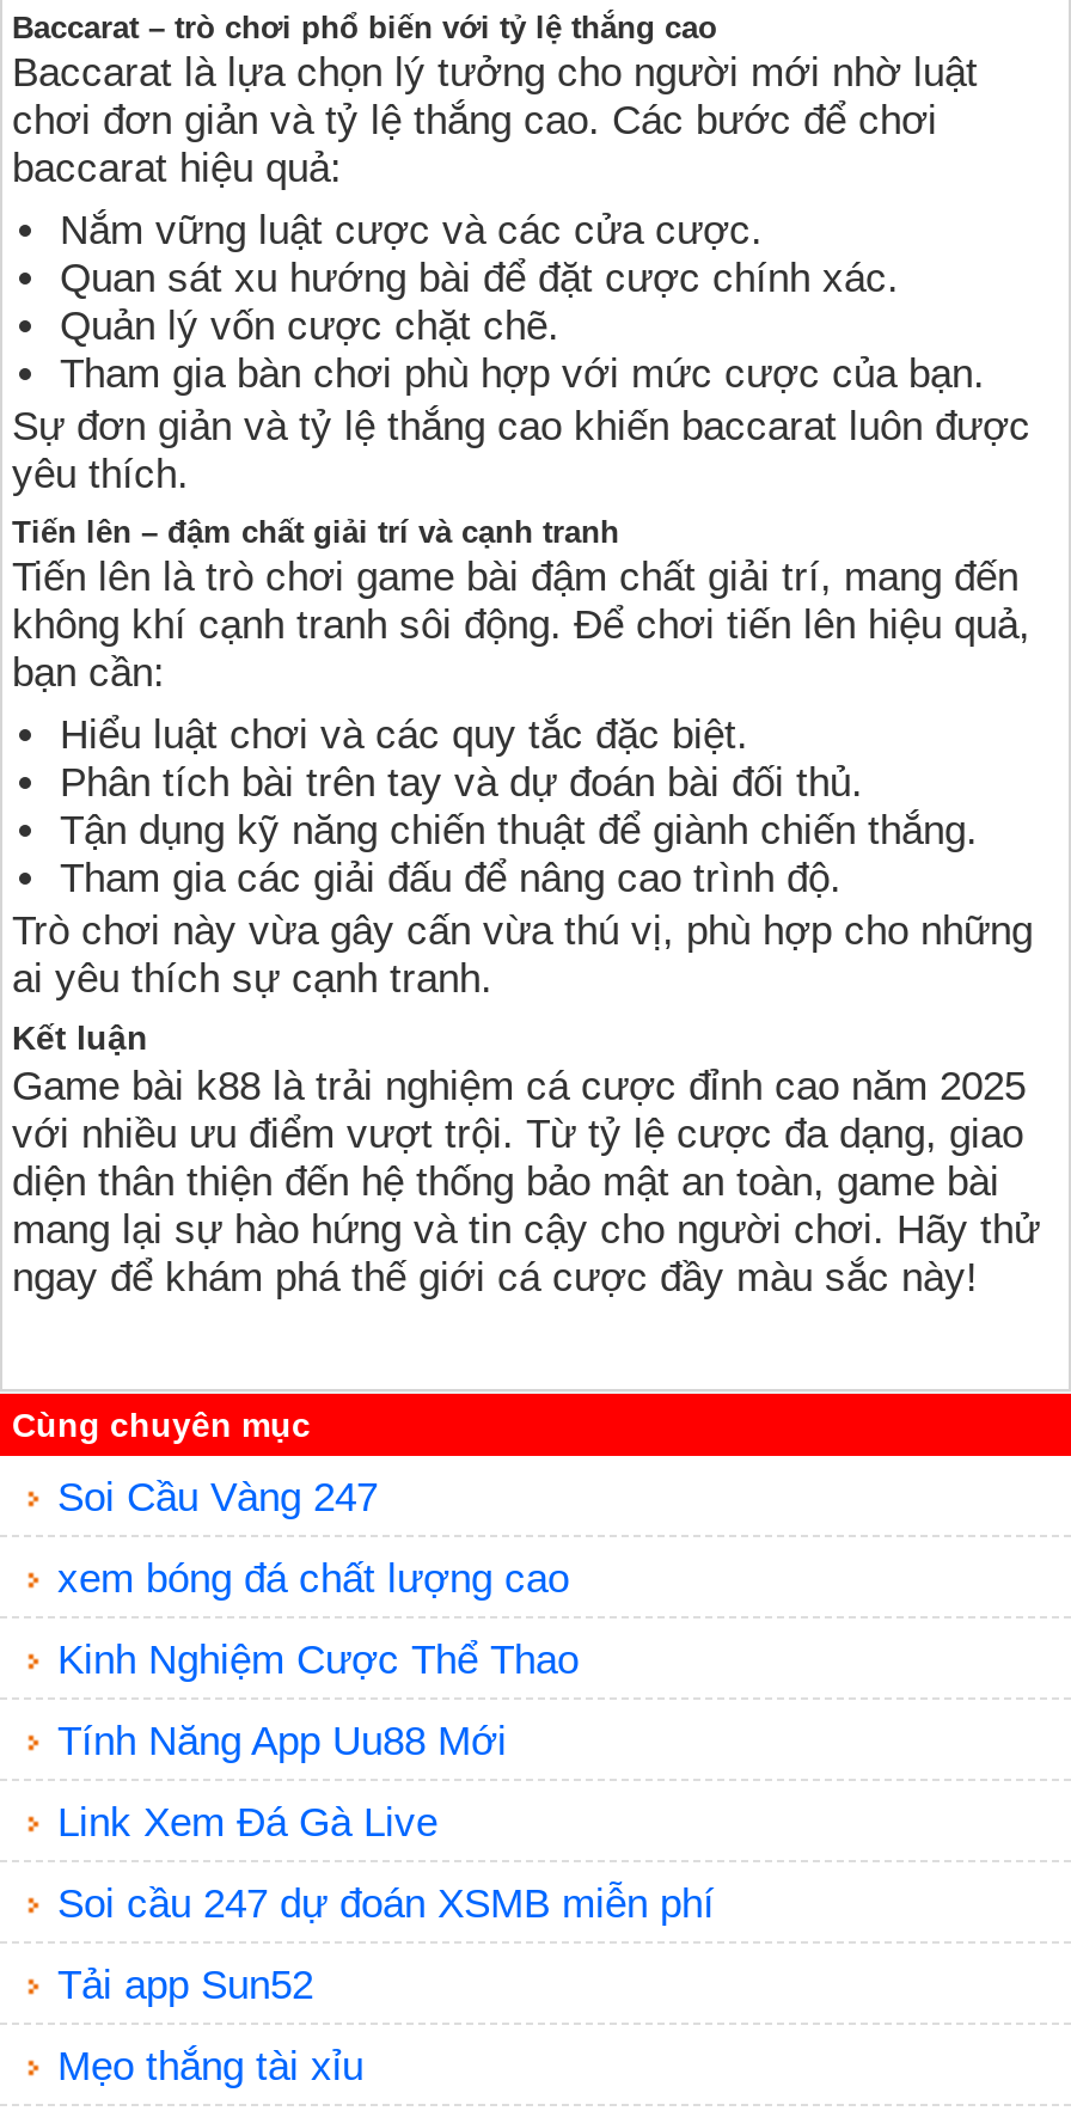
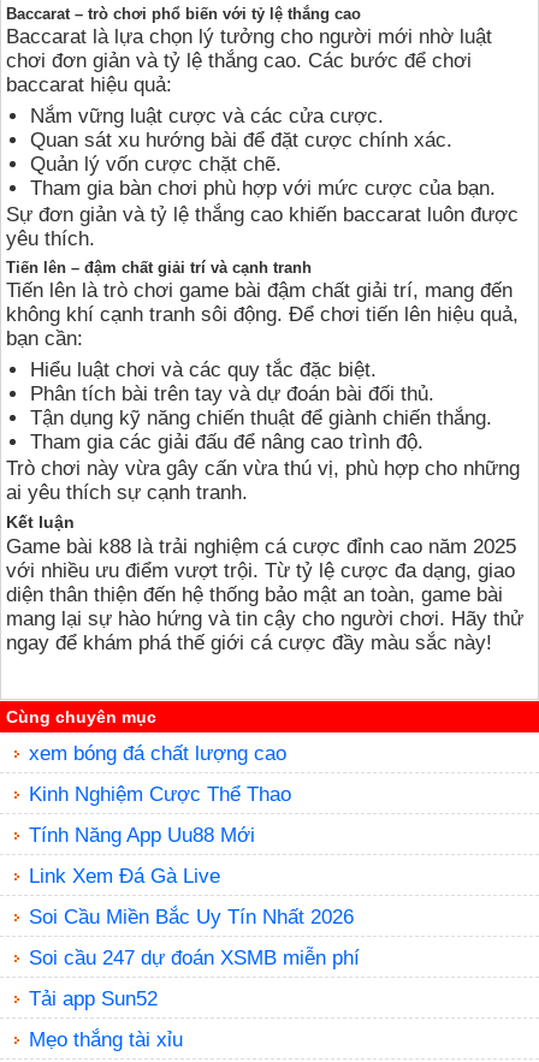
[57,1475,378,1520] Soi Cầu Vàng 247 -> none
moved [57,1556,579,1846] -> [29,742,291,888]: xem bóng đá chất lượng cao | Kinh Nghiệm Cược Thể Thao | Tính Năng App Uu88 Mới | Link Xem Đá Gà Live
none -> [29,906,354,928] Soi Cầu Miền Bắc Uy Tín Nhất 2026

